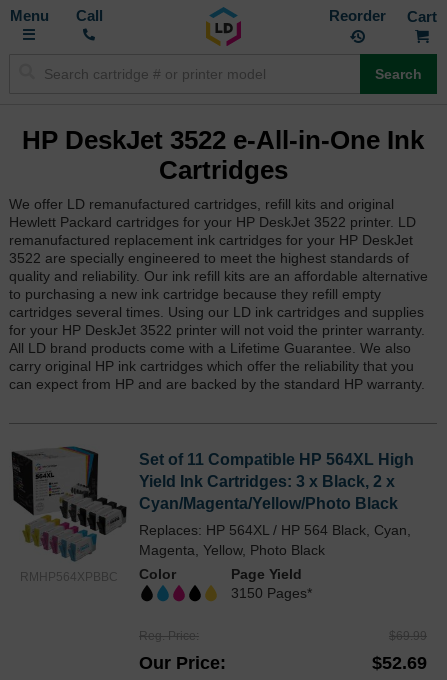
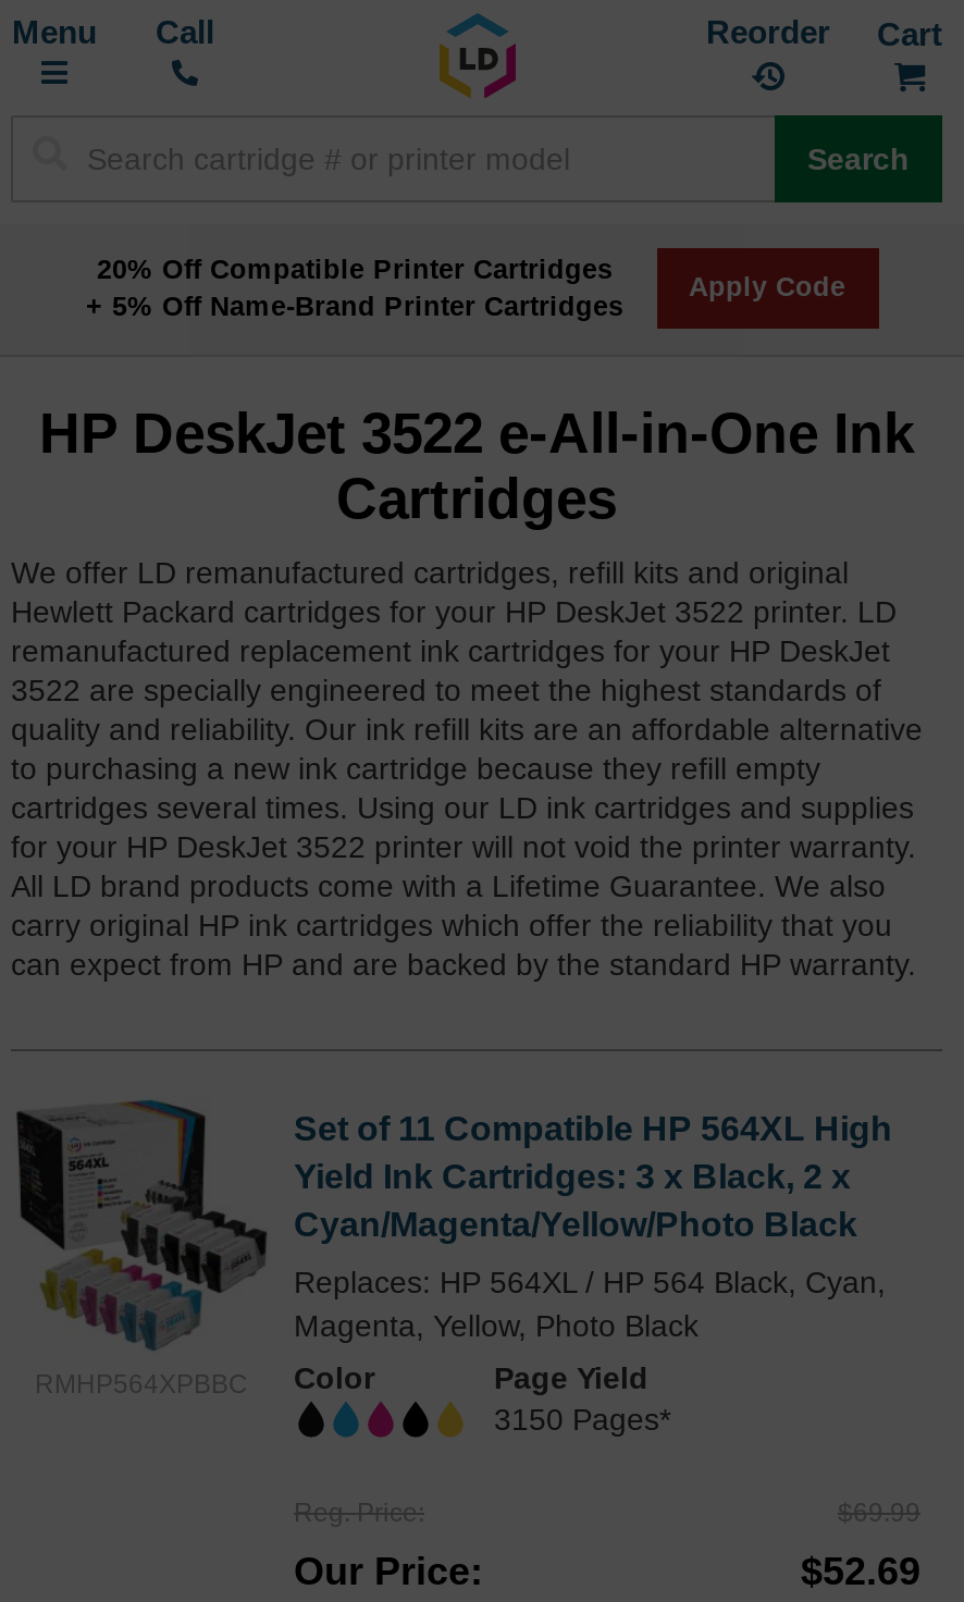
none -> [86,254,623,321] 20% Off Compatible Printer Cartridges | + 5% Off Name-Brand Printer Cartridges
none -> [689,273,845,303] Apply Code

